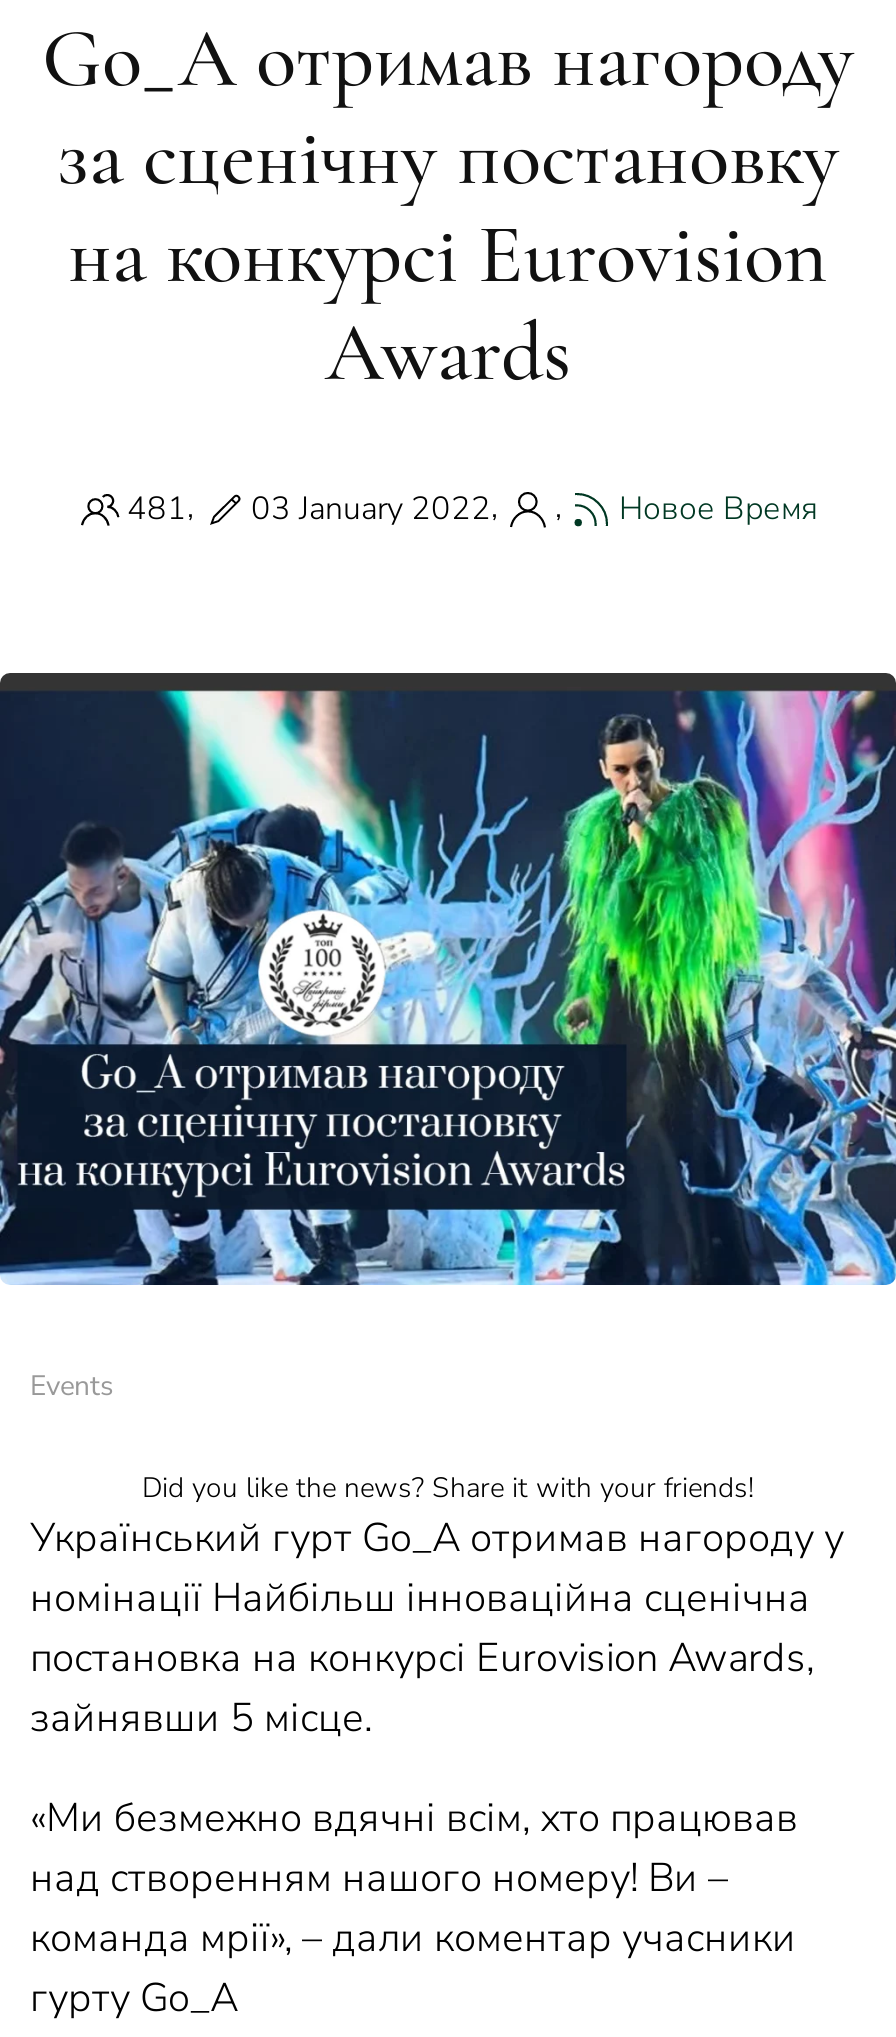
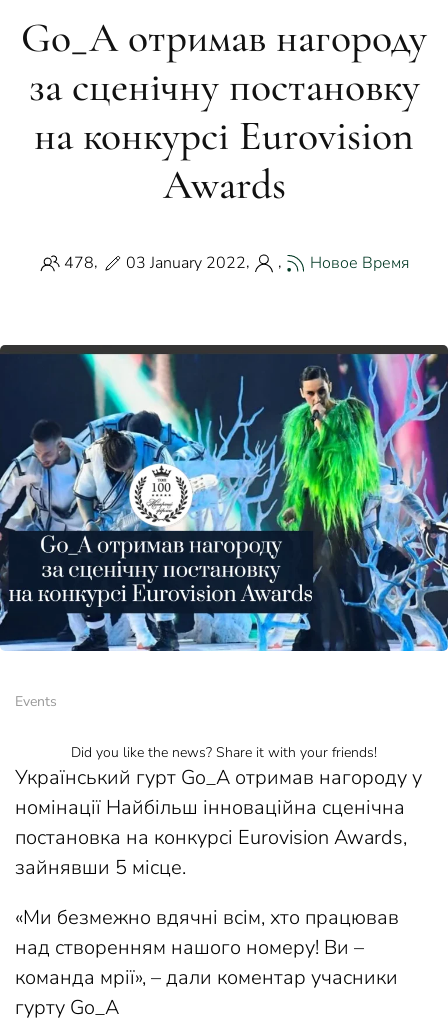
[127,485,203,531] 481, -> [63,251,101,274] 478,

